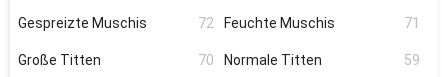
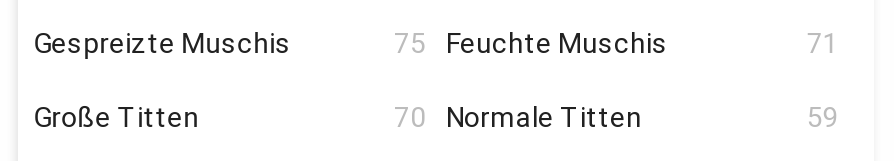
[198,15,335,31] 72 Feuchte Muschis -> [394,28,668,60] 75 Feuchte Muschis

